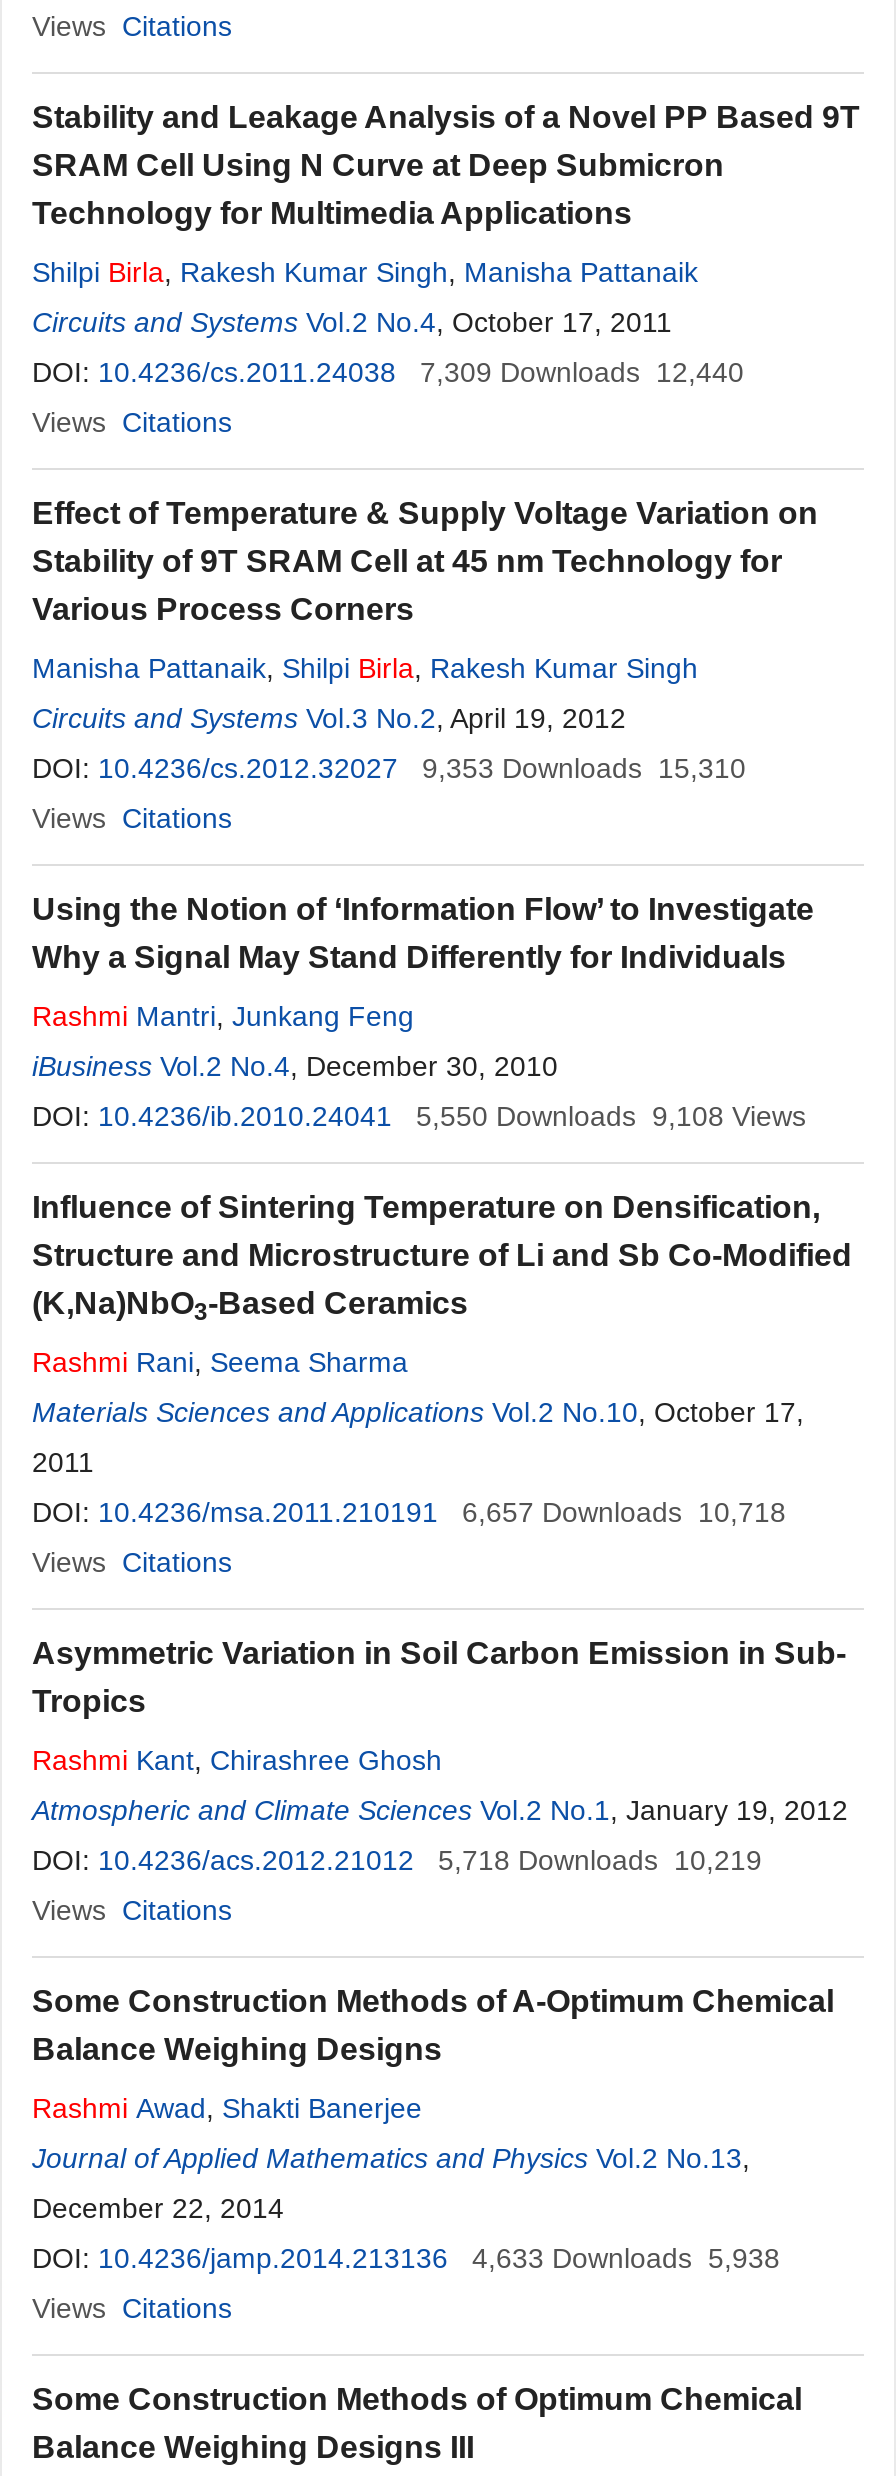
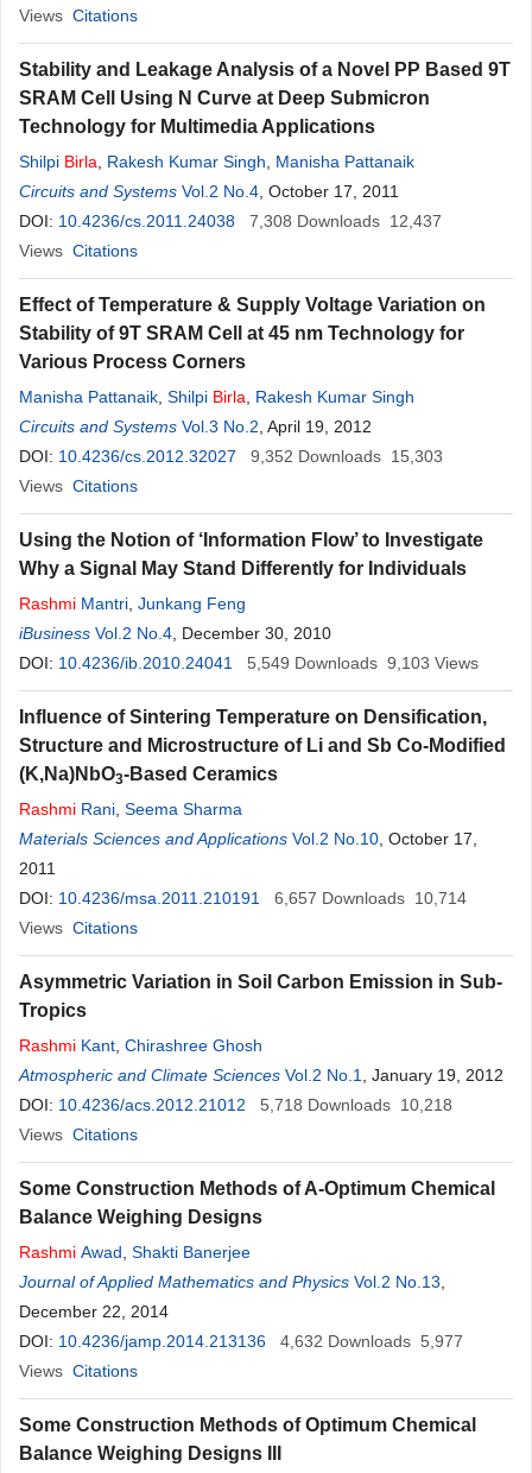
[32,356,744,388] DOI: 10.4236/cs.2011.24038 7,309 Downloads 12,440 -> [19,211,442,230] DOI: 10.4236/cs.2011.24038 7,308 Downloads 12,437
[32,752,746,784] DOI: 10.4236/cs.2012.32027 9,353 Downloads 15,310 -> [19,447,443,466] DOI: 10.4236/cs.2012.32027 9,352 Downloads 15,303
[416,1100,806,1132] 5,550 Downloads 9,108 Views -> [247,653,479,672] 5,549 Downloads 9,103 Views
[32,1496,786,1528] DOI: 10.4236/msa.2011.210191 6,657 Downloads 10,718 -> [19,889,467,908] DOI: 10.4236/msa.2011.210191 6,657 Downloads 10,714
[32,1844,762,1876] DOI: 10.4236/acs.2012.21012 5,718 Downloads 10,219 -> [19,1095,452,1114] DOI: 10.4236/acs.2012.21012 5,718 Downloads 10,218
[32,2242,780,2274] DOI: 10.4236/jamp.2014.213136 4,633 Downloads 5,938 -> [19,1332,463,1351] DOI: 10.4236/jamp.2014.213136 4,632 Downloads 5,977

